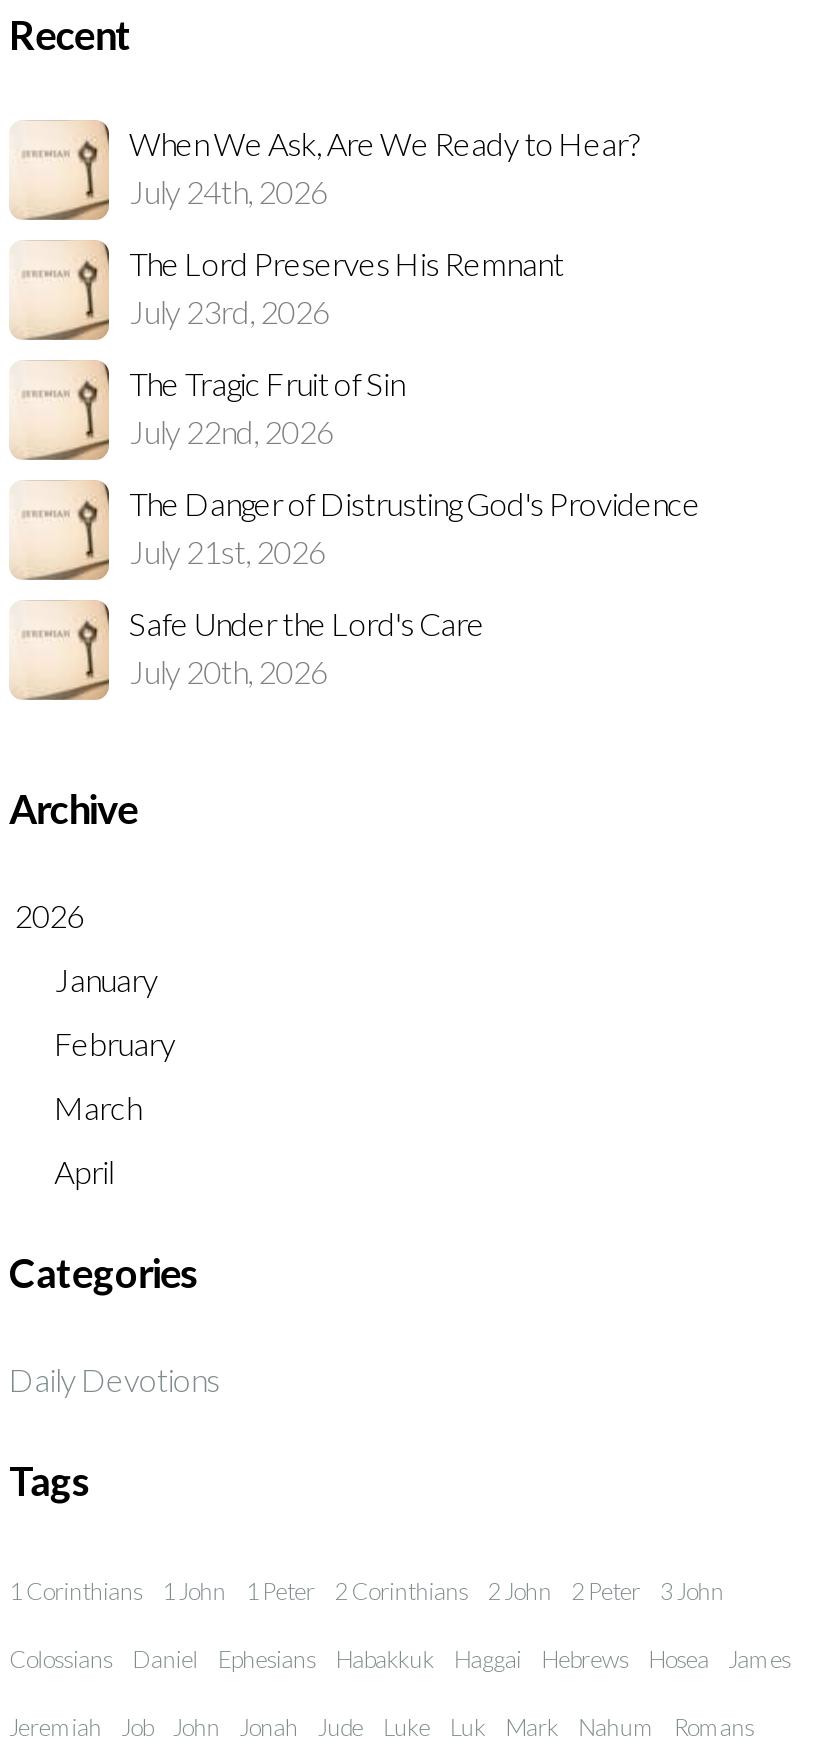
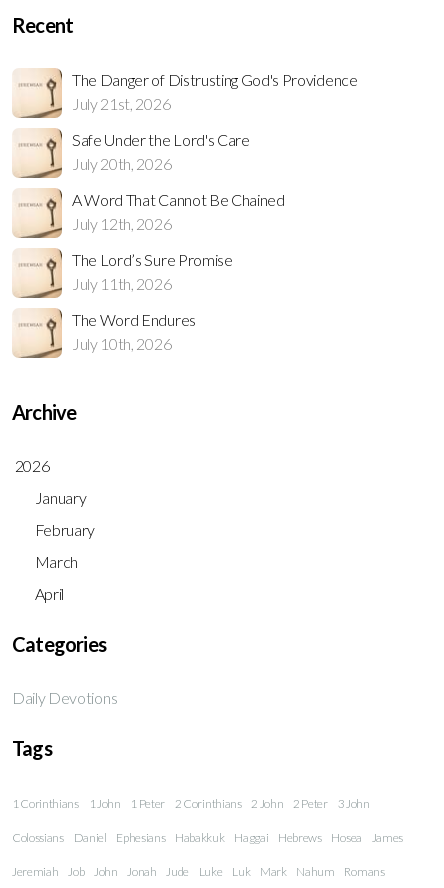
[129,124,639,450] When We Ask, Are We Ready to Hear? | July 24th, 2026 | The Lord Preserves His Remnant | July 23rd, 2026 | The Tragic Fruit of Sin | July 22nd, 2026 -> none
moved [11,478,700,690] -> [13,67,358,173]: [image] | The Danger of Distrusting God's Providence | July 21st, 2026 | Safe Under the Lord's Care | July 20th, 2026
none -> [72,190,285,353] A Word That Cannot Be Chained | July 12th, 2026 | The Lord’s Sure Promise | July 11th, 2026 | The Word Endures | July 10th, 2026

